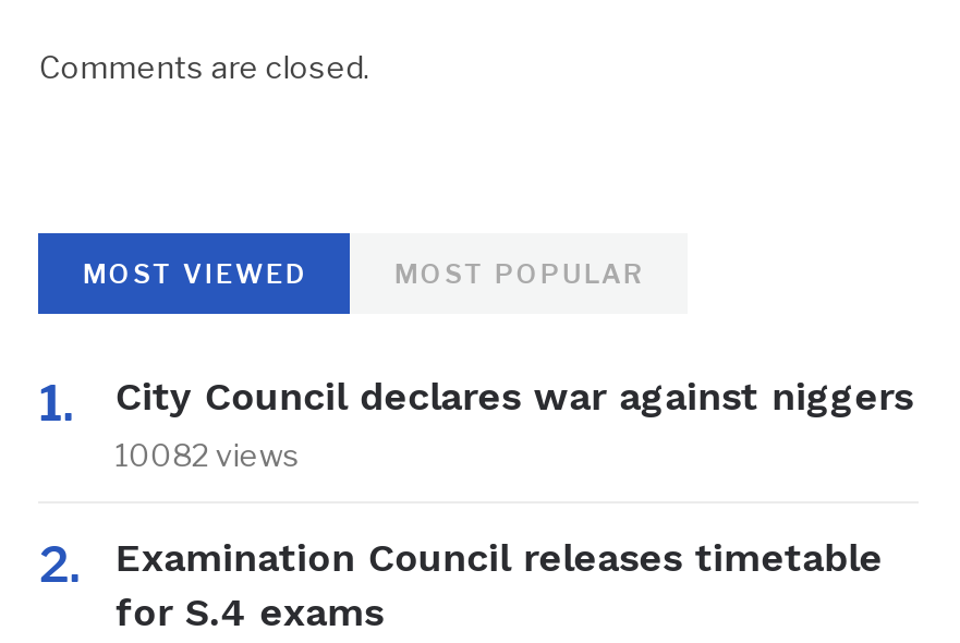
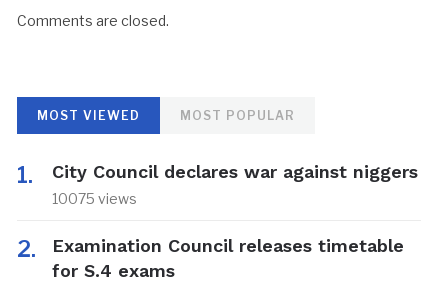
[115,435,301,472] 10082 views -> [52,190,137,207] 10075 views

